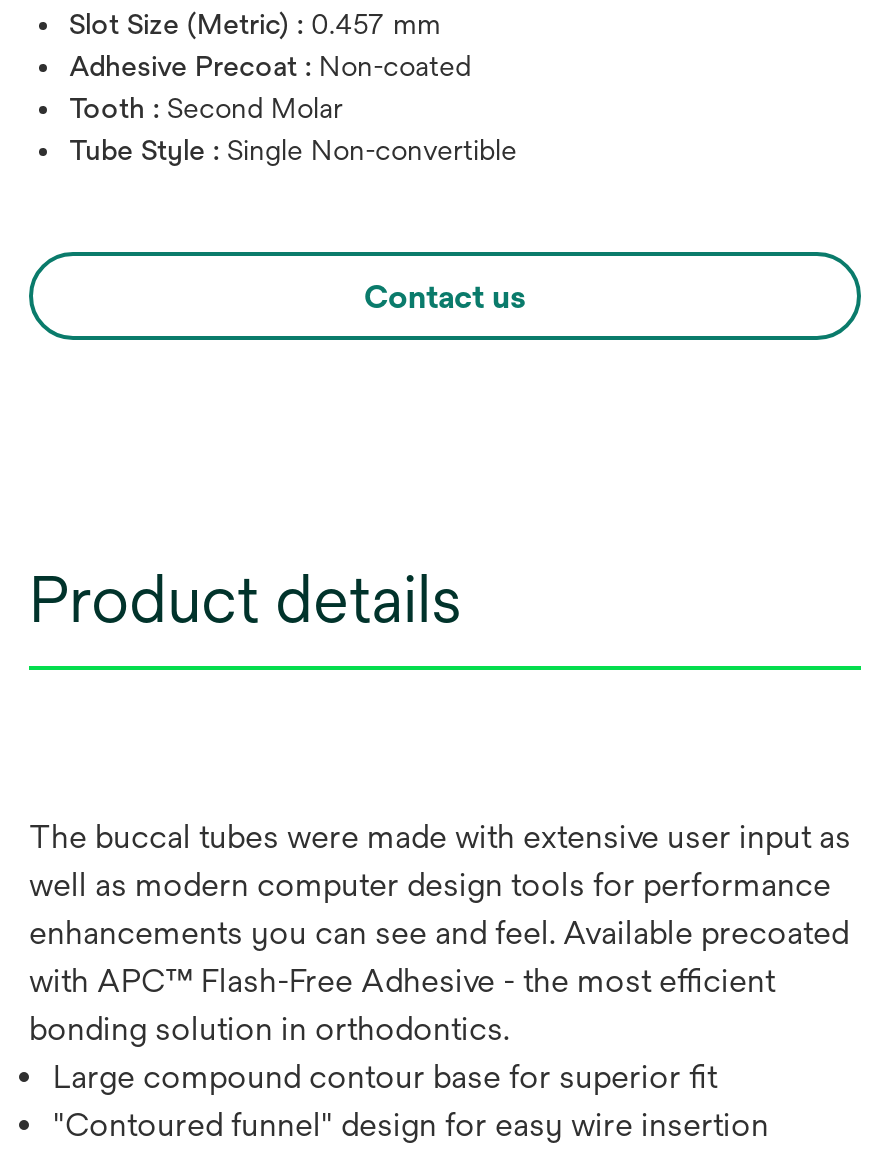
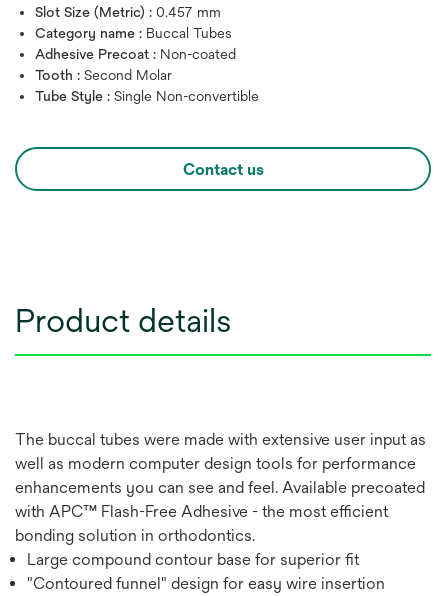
none -> [35,25,232,41] Category name : Buccal Tubes

